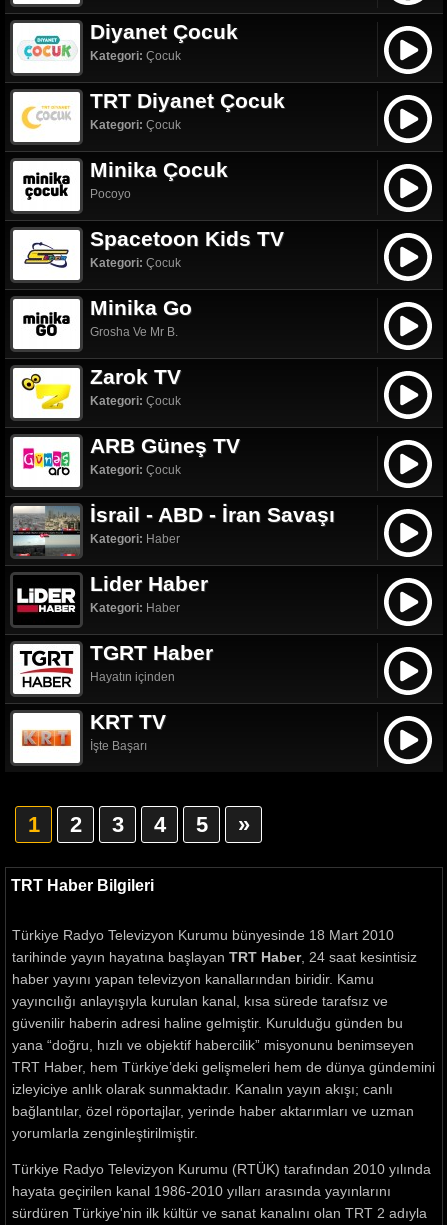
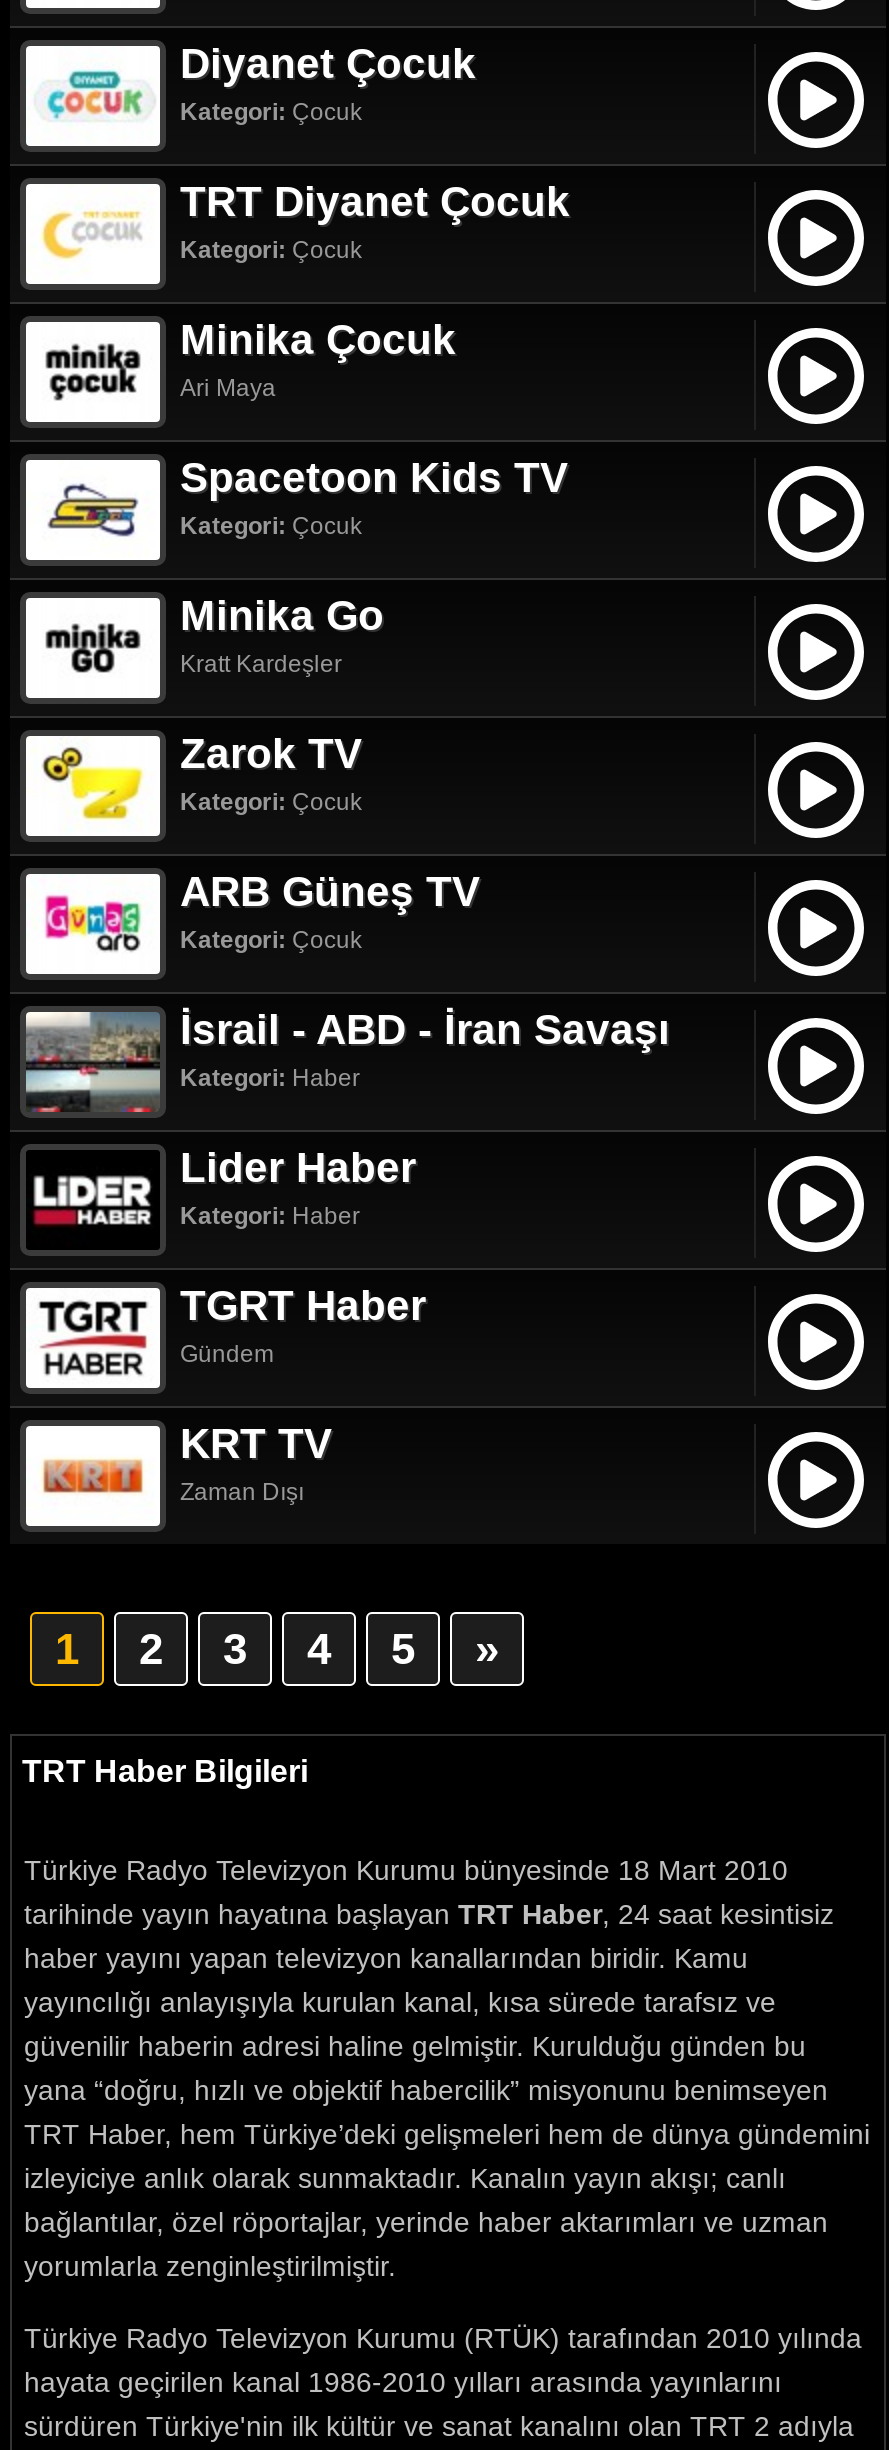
[90,187,131,201] Pocoyo -> [180,374,276,402] Ari Maya
[90,325,178,339] Grosha Ve Mr B. -> [180,650,342,678] Kratt Kardeşler
[90,670,175,684] Hayatın içinden -> [180,1340,274,1368] Gündem
[90,739,147,753] İşte Başarı -> [180,1478,304,1506] Zaman Dışı

